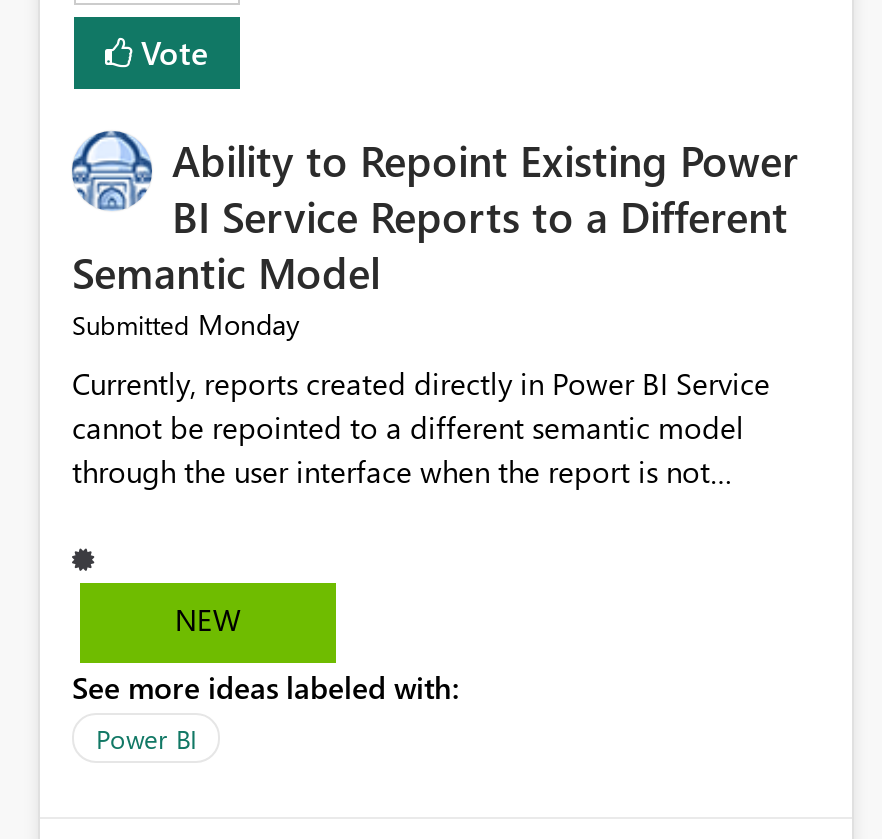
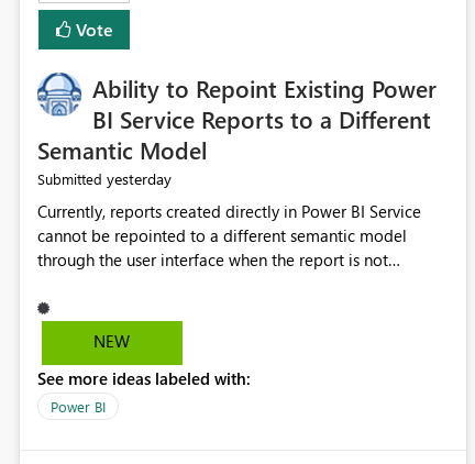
[72,306,300,344] Submitted Monday -> [37,169,172,190] Submitted yesterday

